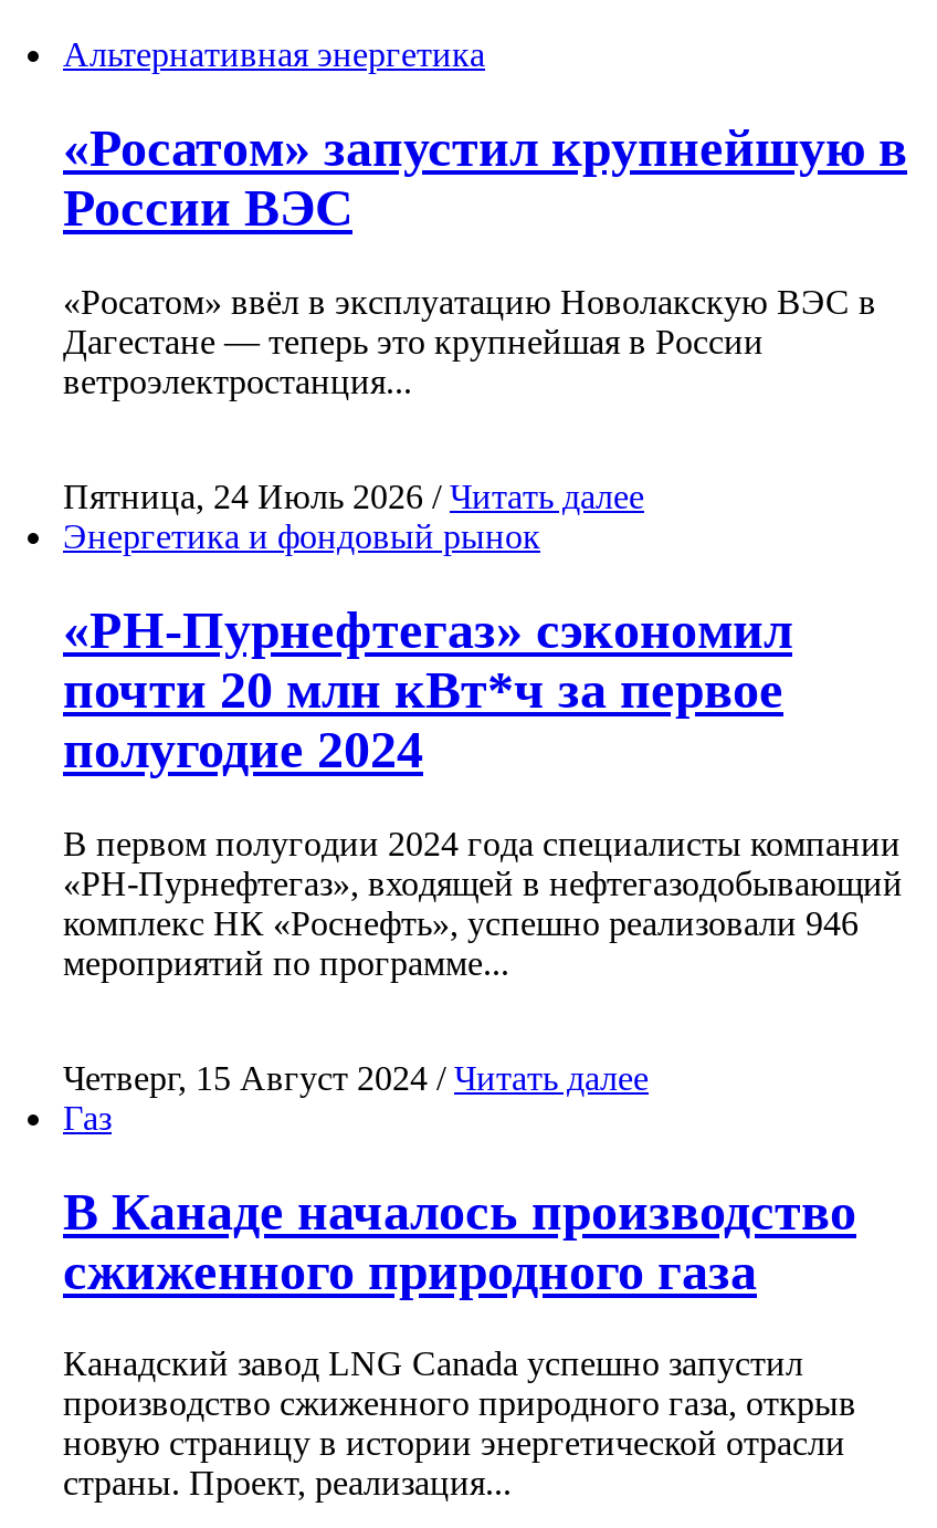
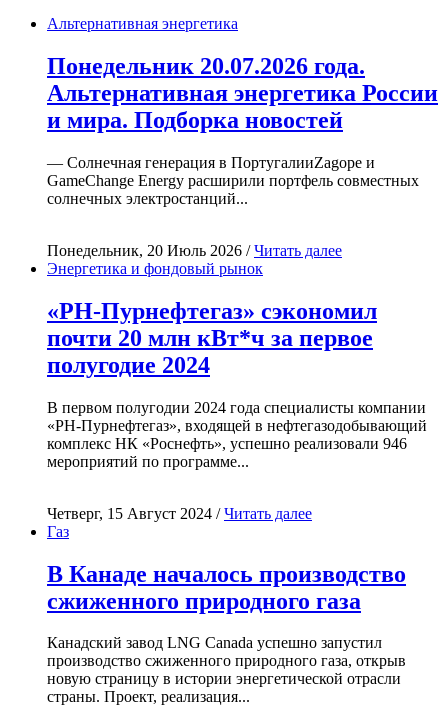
[63,119,907,236] «Росатом» запустил крупнейшую в | России ВЭС -> [47,53,438,133] Понедельник 20.07.2026 года. | Альтернативная энергетика России | и мира. Подборка новостей
[63,283,876,400] «Росатом» ввёл в эксплуатацию Новолакскую ВЭС в | Дагестане — теперь это крупнейшая в России | ветроэлектростанция... -> [47,154,419,207] — Солнечная генерация в ПортугалииZagope и | GameChange Energy расширили портфель совместных | солнечных электростанций...
[63,477,644,515] Пятница, 24 Июль 2026 / Читать далее -> [47,242,342,259] Понедельник, 20 Июль 2026 / Читать далее

